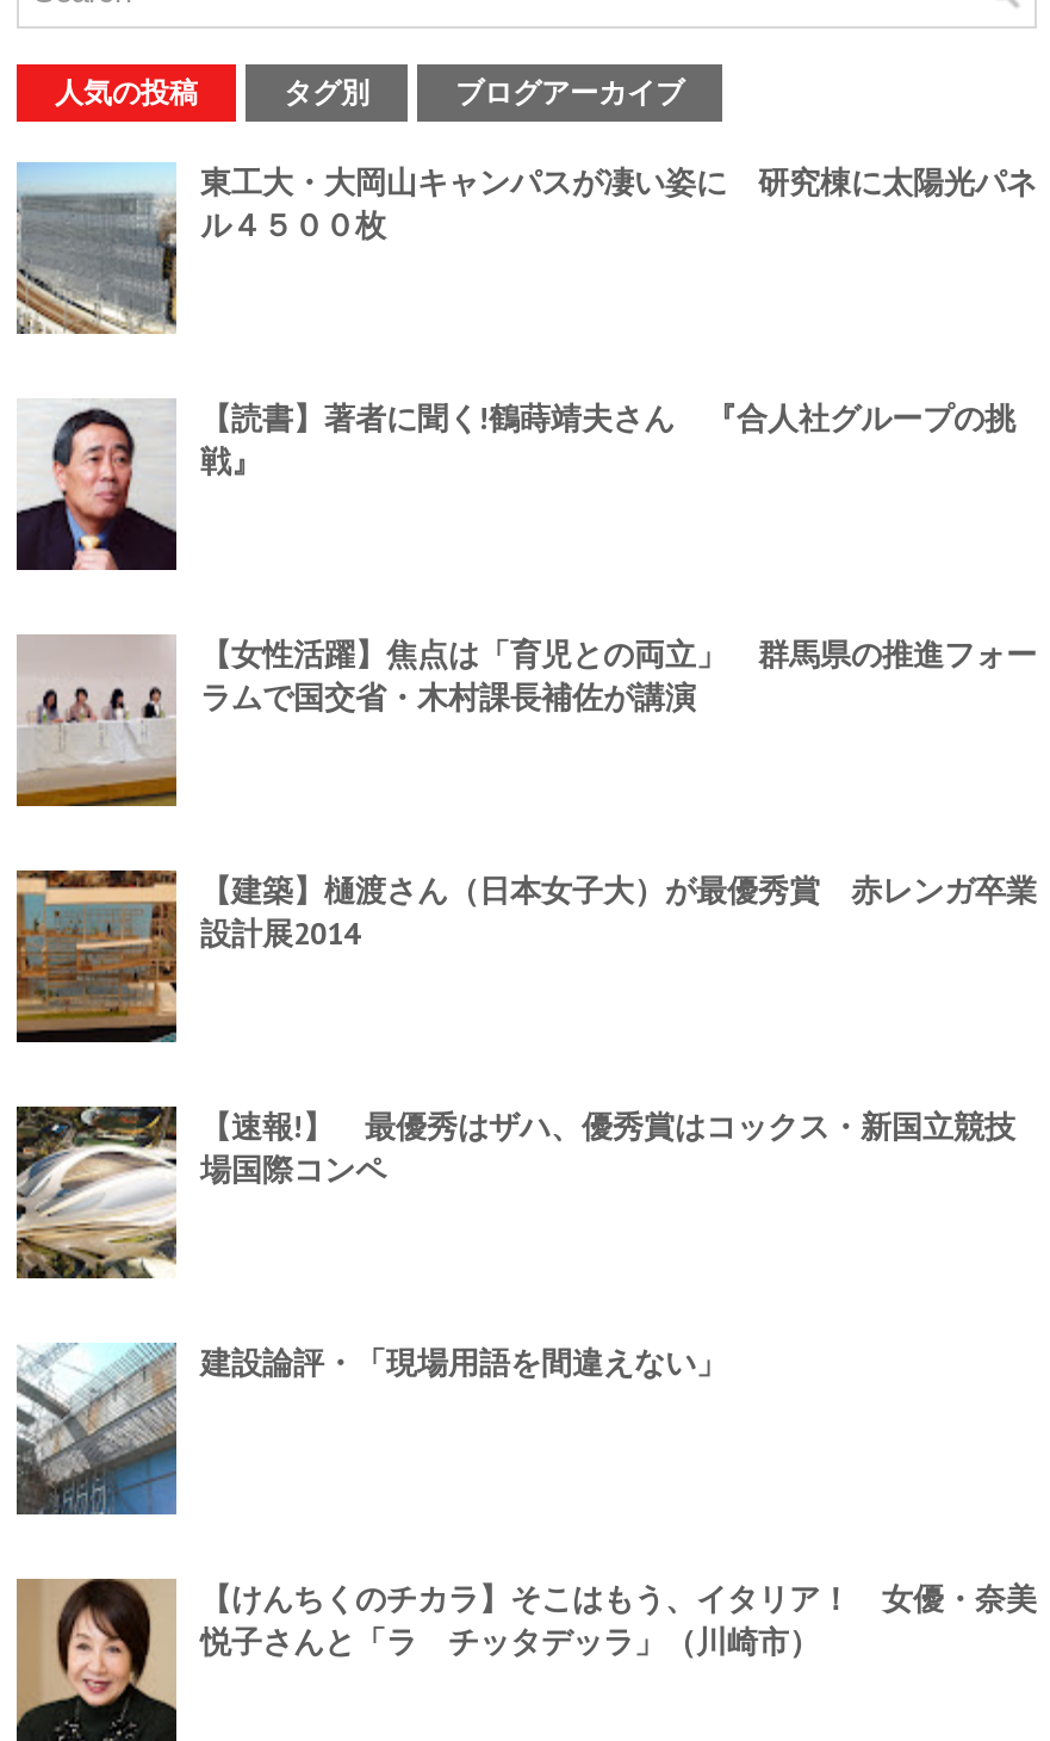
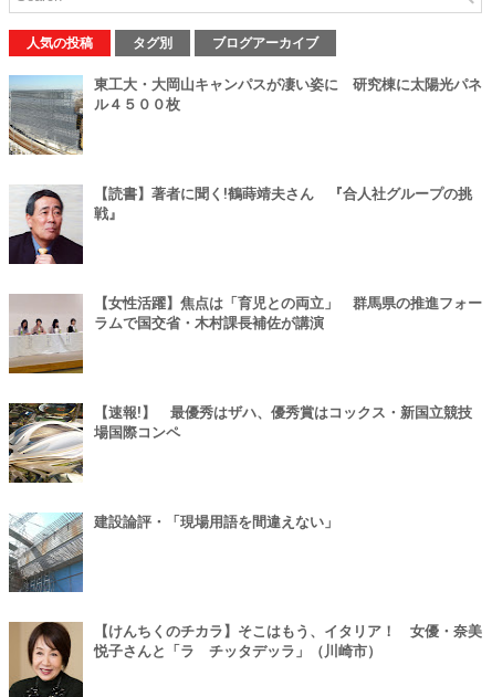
[17,869,1037,1042] [image] | 【建築】樋渡さん（日本女子大）が最優秀賞 赤レンガ卒業 | 設計展2014 -> none

